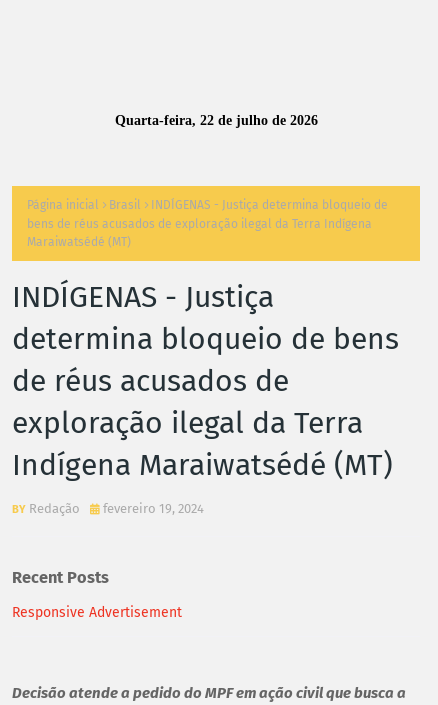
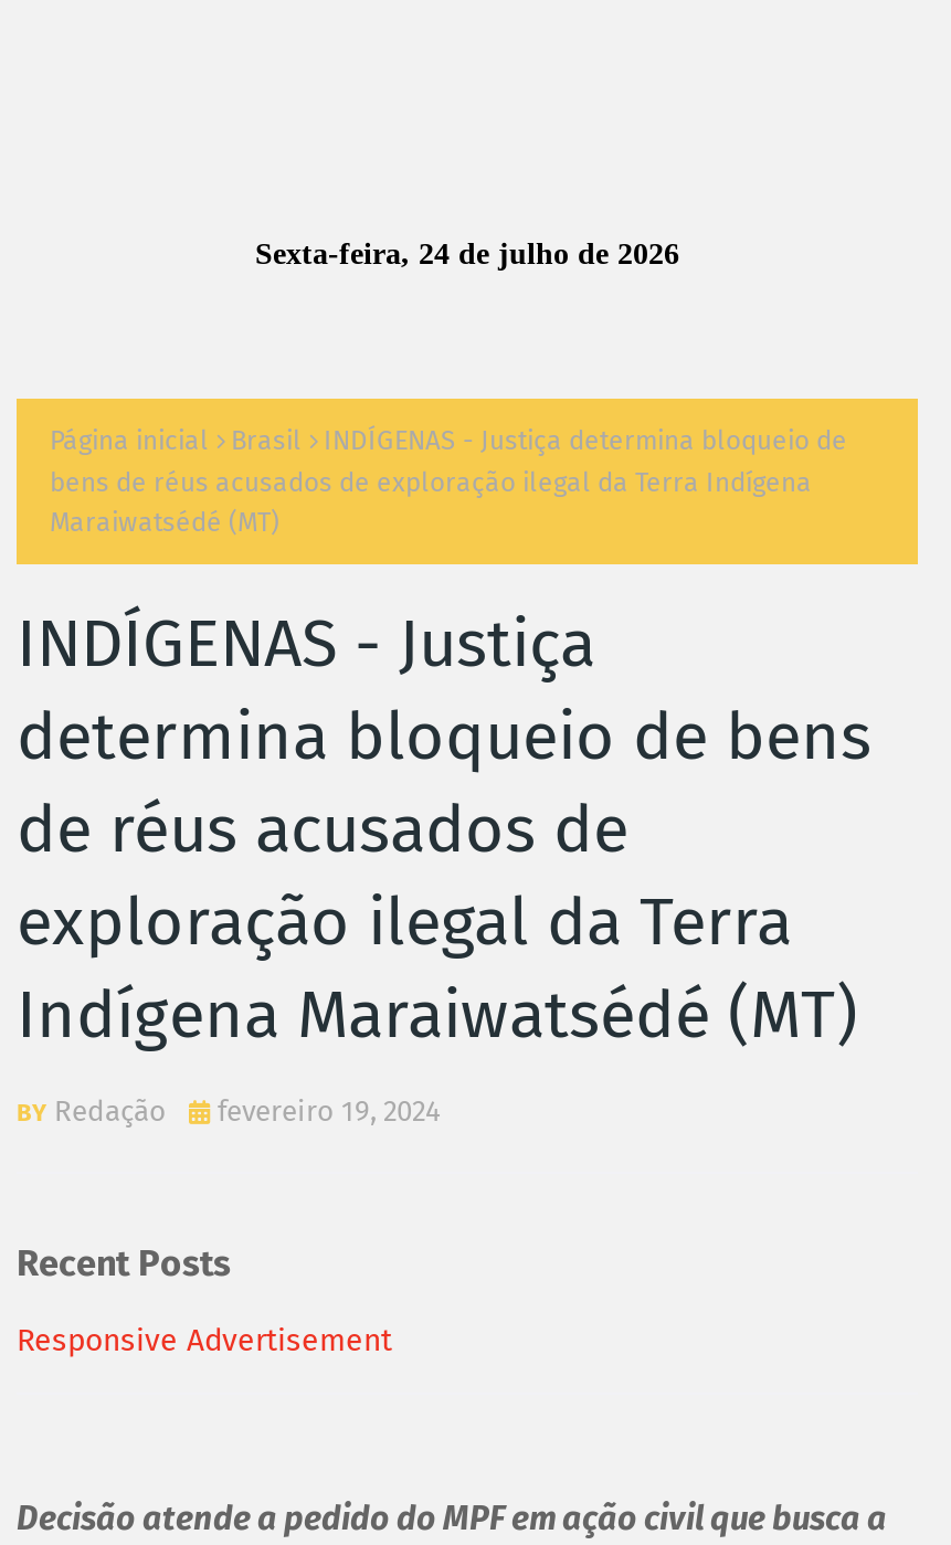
[114,113,317,128] Quarta-feira, 22 de julho de 2026 -> [255,237,679,271] Sexta-feira, 24 de julho de 2026

